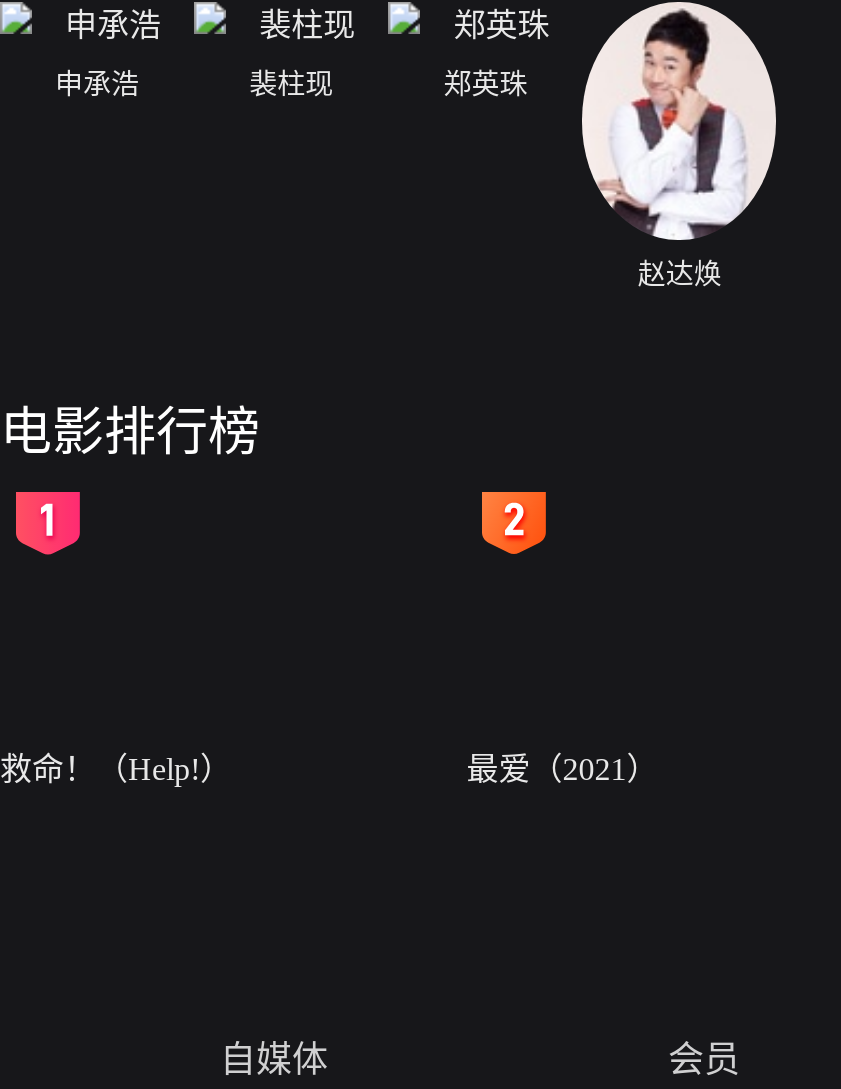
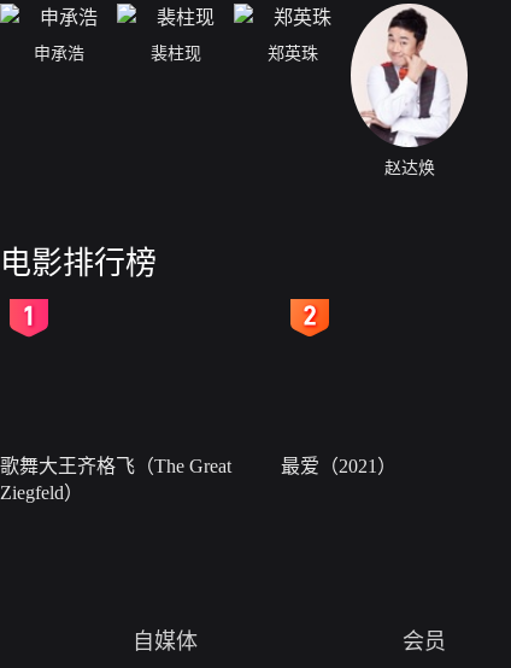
[0,752,232,786] 救命！（Help!） -> [0,456,231,503] 歌舞大王齐格飞（The Great | Ziegfeld）

